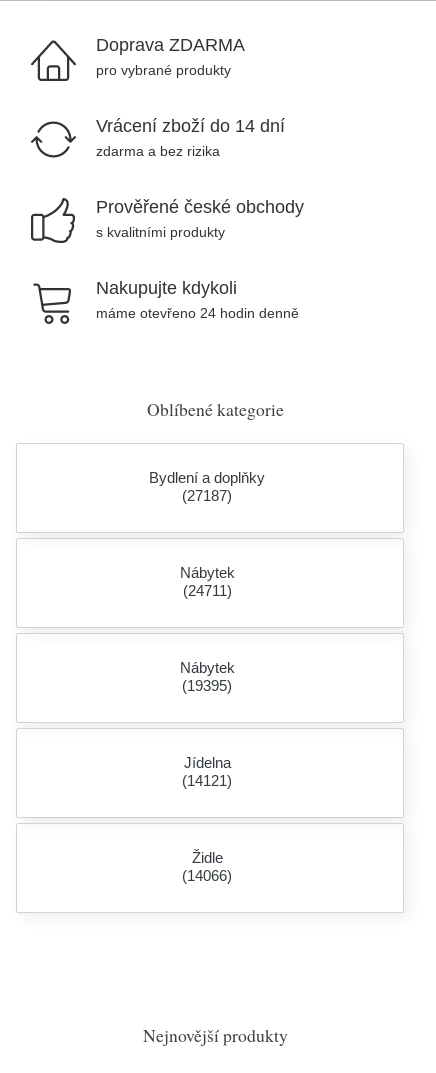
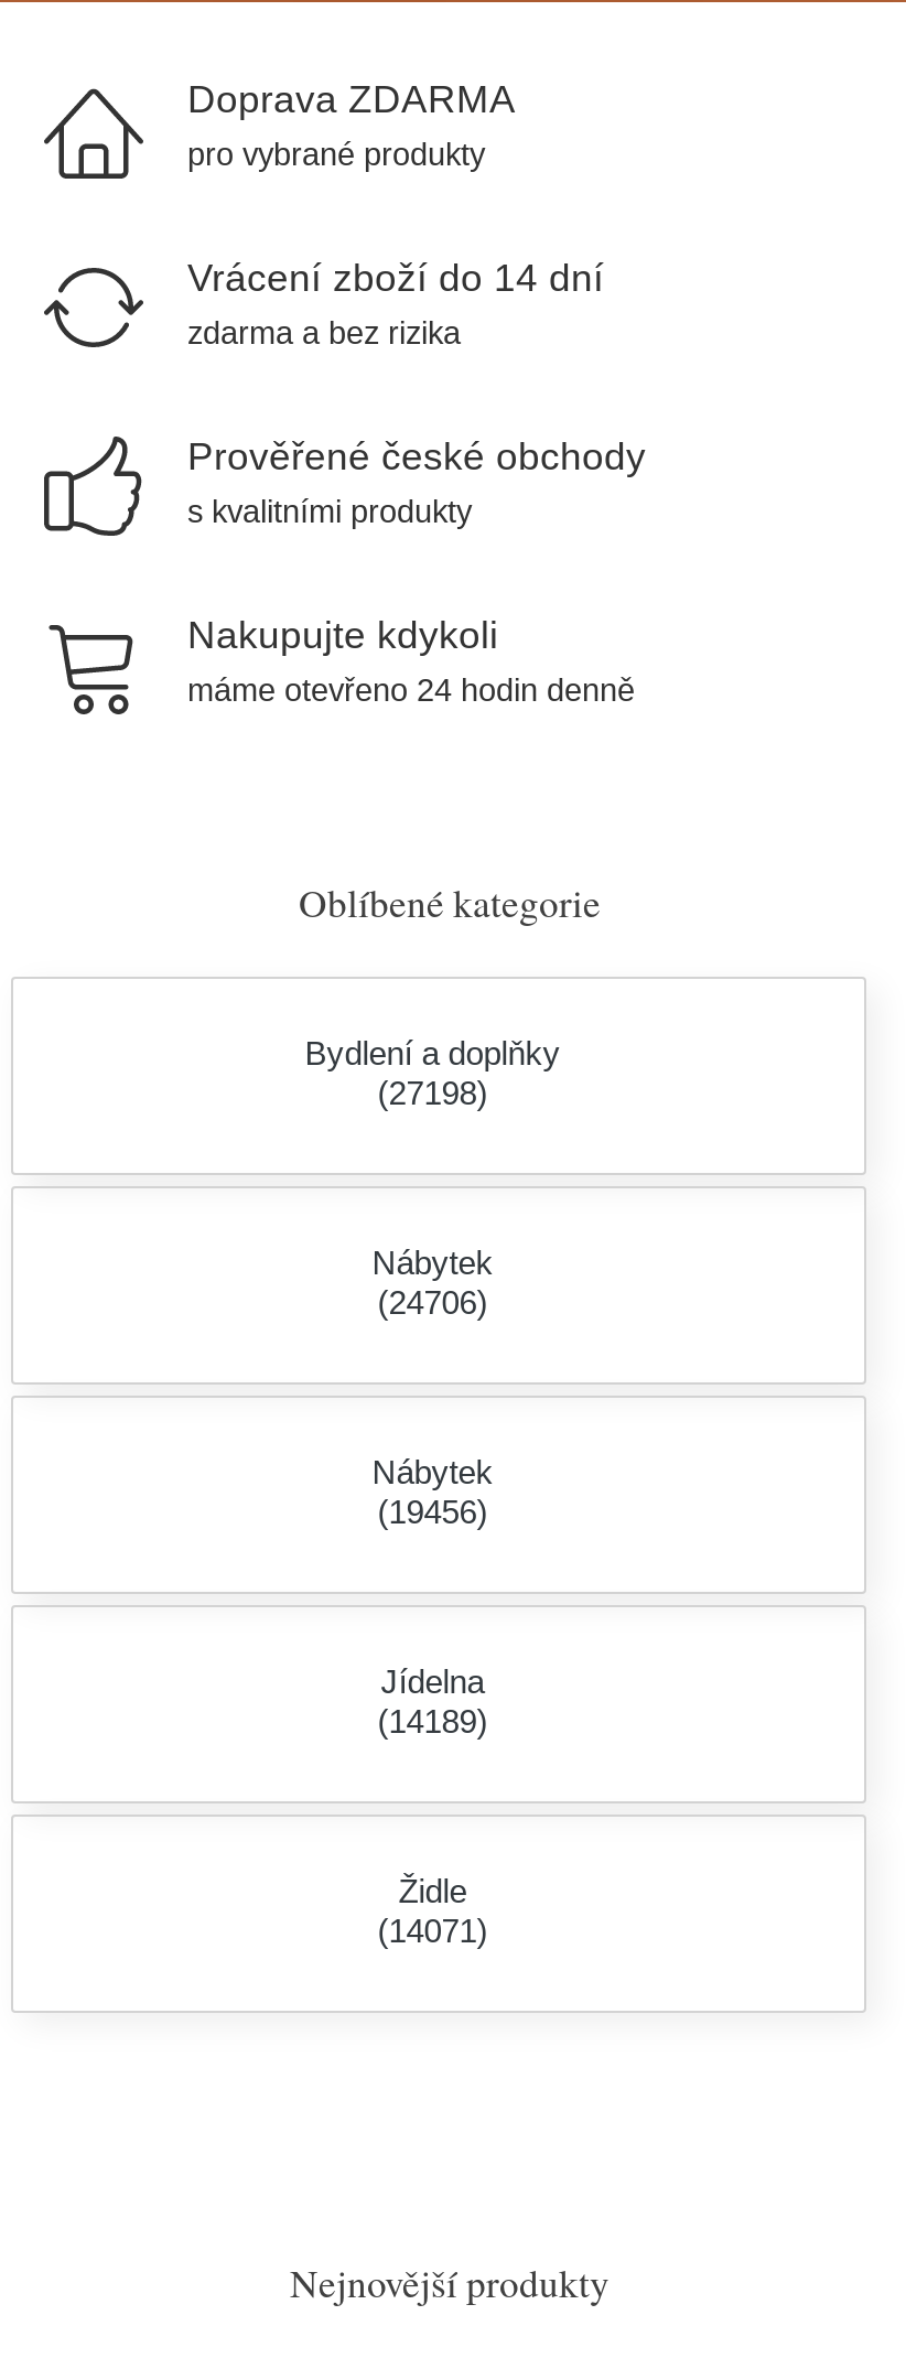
[182,487,232,504] (27187) -> [378,1074,488,1111] (27198)
[183,582,232,599] (24711) -> [378,1283,488,1321] (24706)
[182,677,232,694] (19395) -> [378,1493,488,1530] (19456)
[182,772,232,789] (14121) -> [378,1702,488,1740] (14189)
[182,867,232,884] (14066) -> [378,1912,488,1949] (14071)

